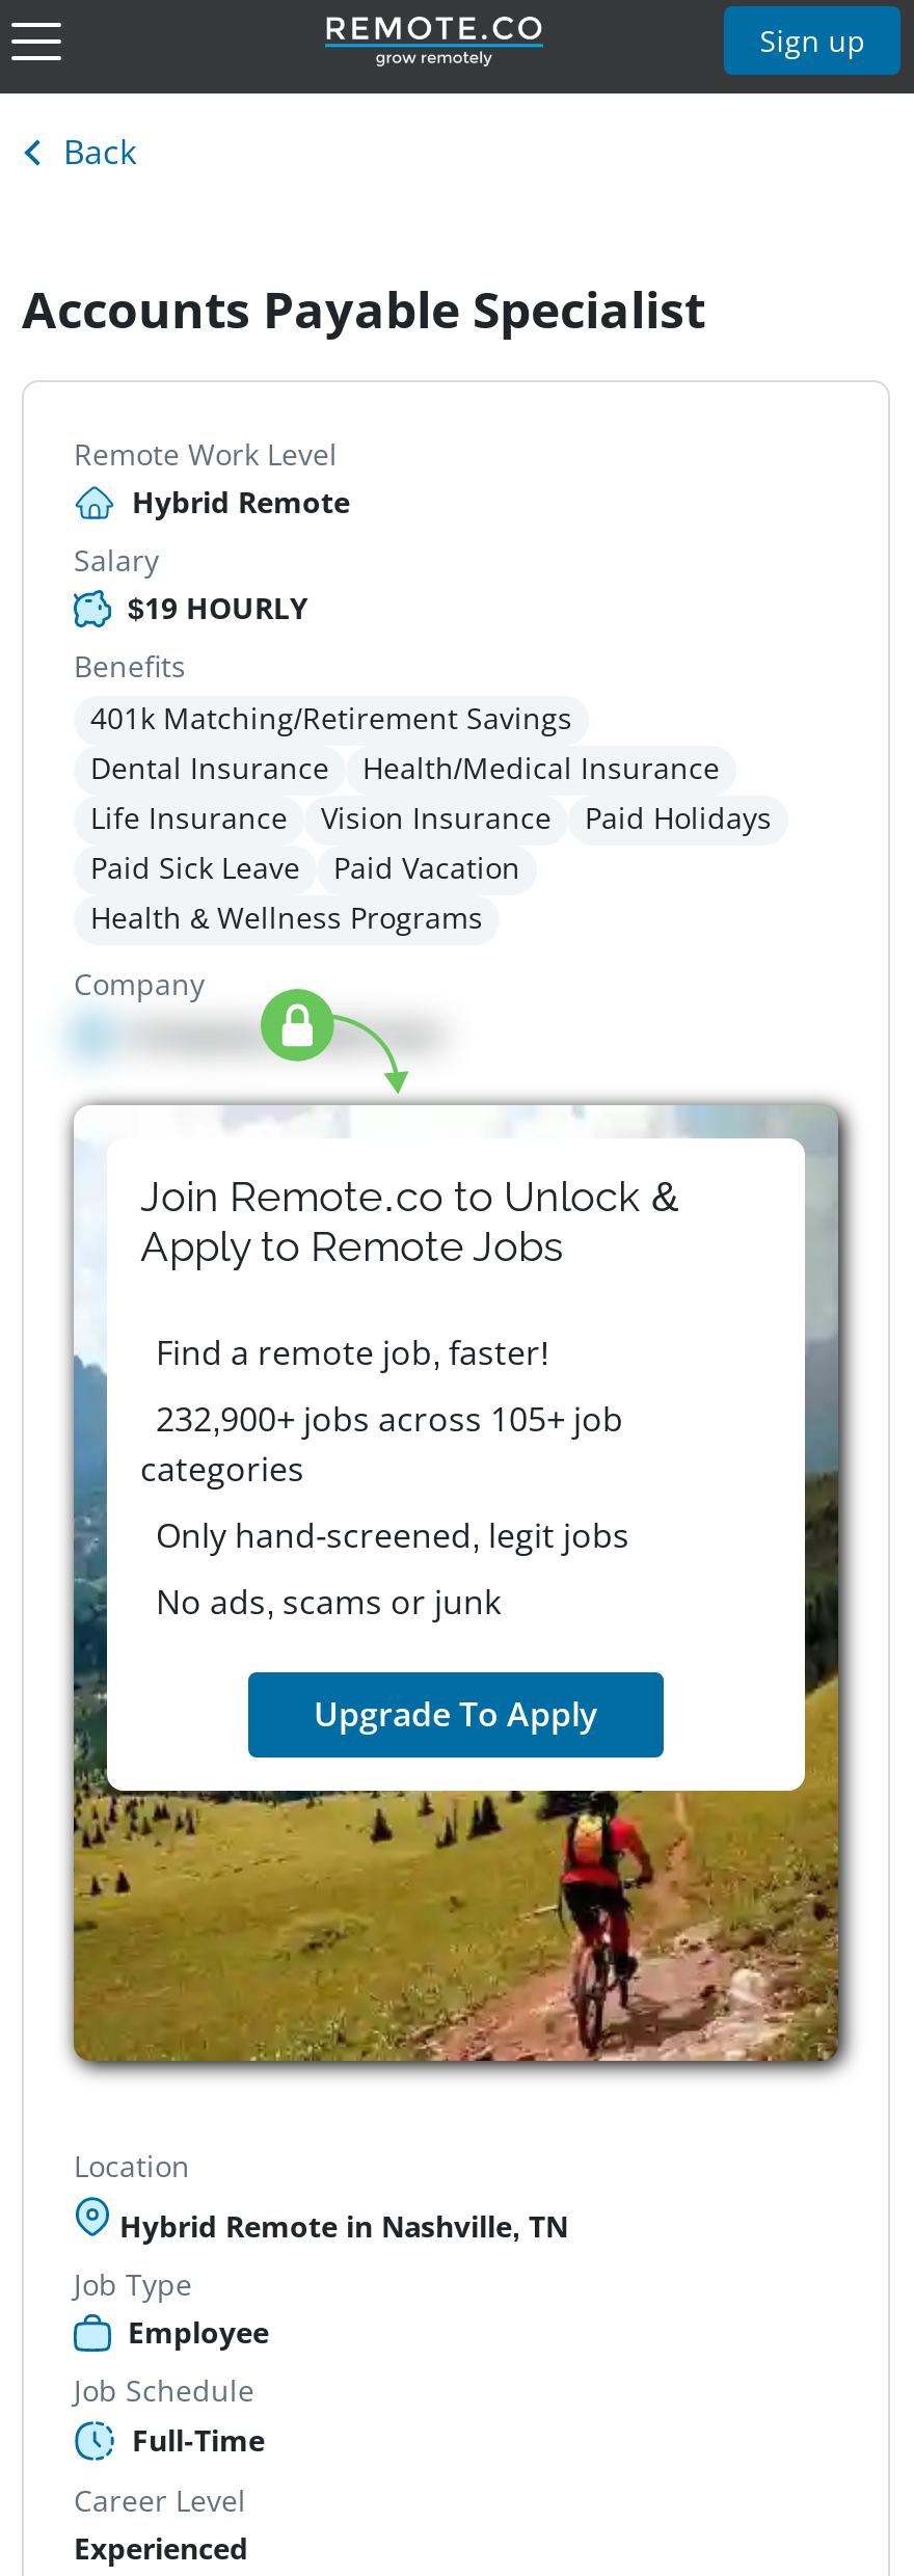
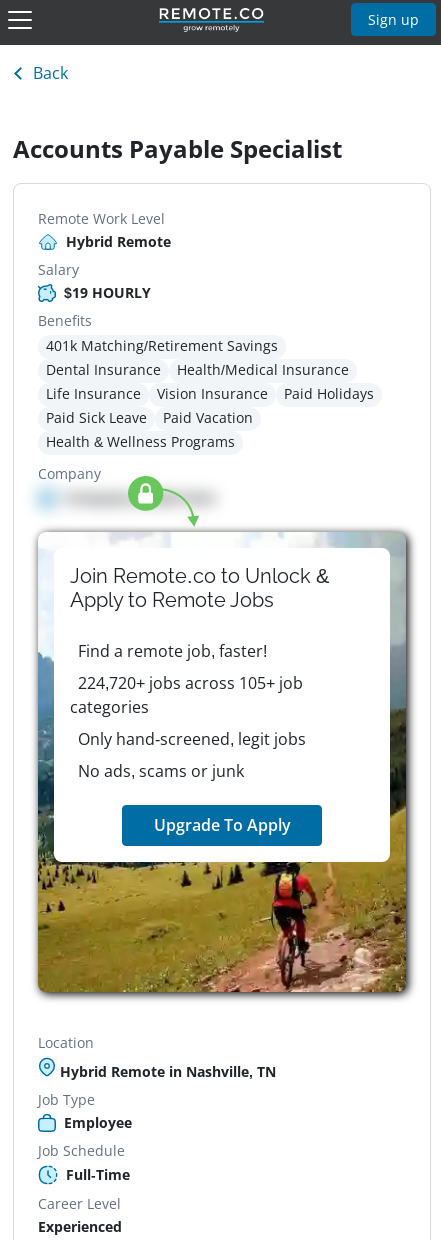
[156,1396,623,1442] 232,900+ jobs across 105+ job -> [77,672,302,694] 224,720+ jobs across 105+ job

